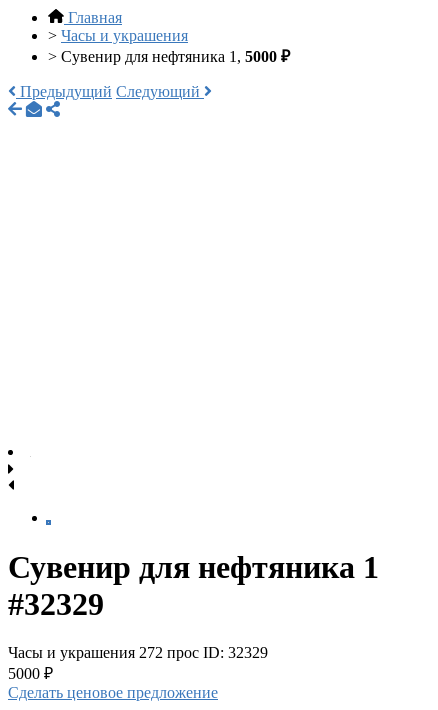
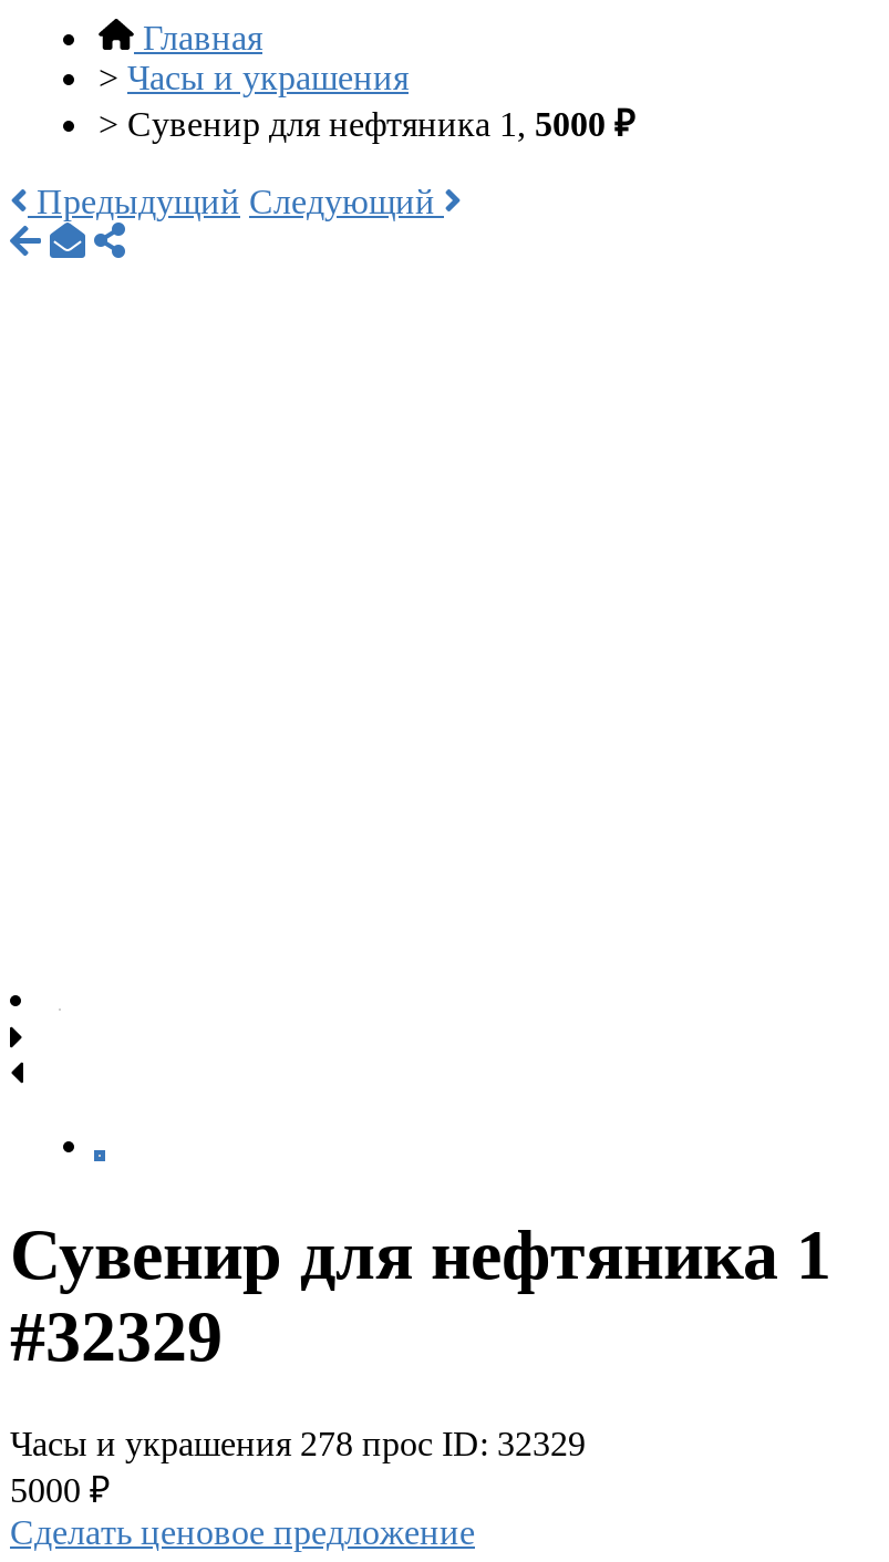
[8,644,268,661] Часы и украшения 272 прос ID: 32329 -> [10,1425,586,1462] Часы и украшения 278 прос ID: 32329

